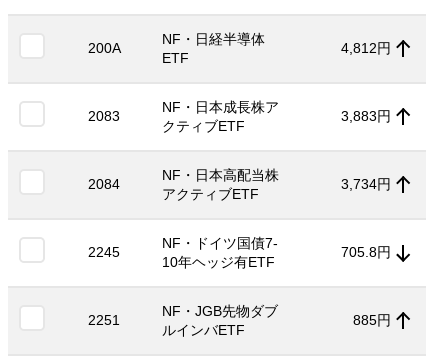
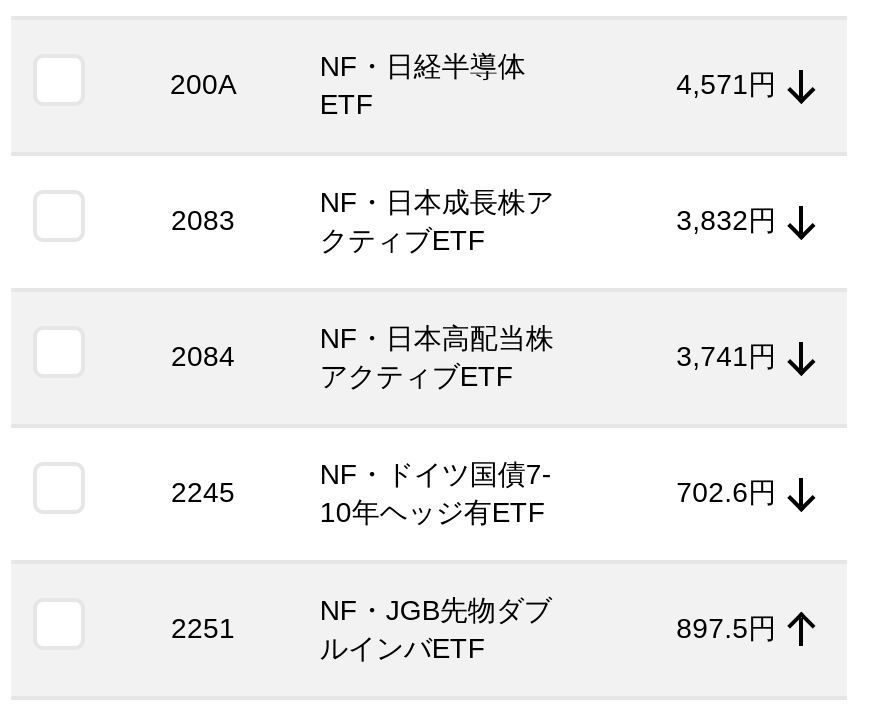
[341,40,391,56] 4,812円 -> [676,68,776,100] 4,571円
[341,108,391,124] 3,883円 -> [676,204,776,236] 3,832円
[341,176,391,192] 3,734円 -> [676,340,776,372] 3,741円
[341,244,391,260] 705.8円 -> [676,476,776,508] 702.6円
[353,312,391,328] 885円 -> [676,612,776,644] 897.5円

